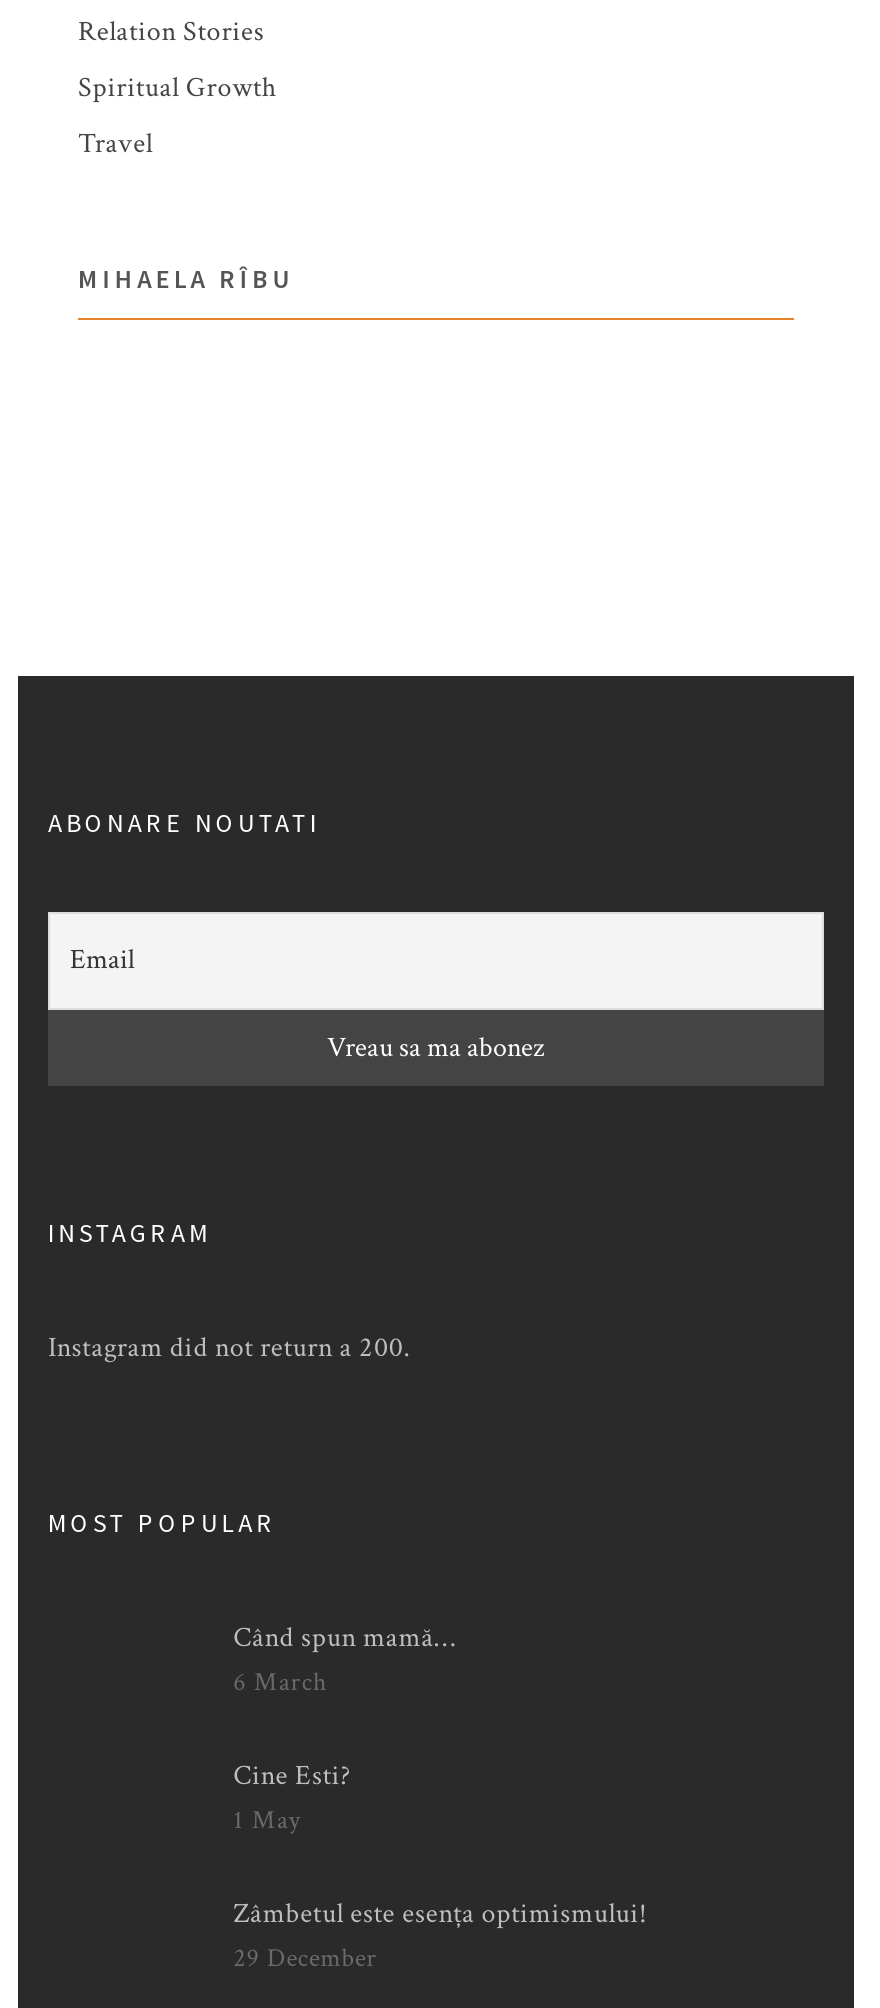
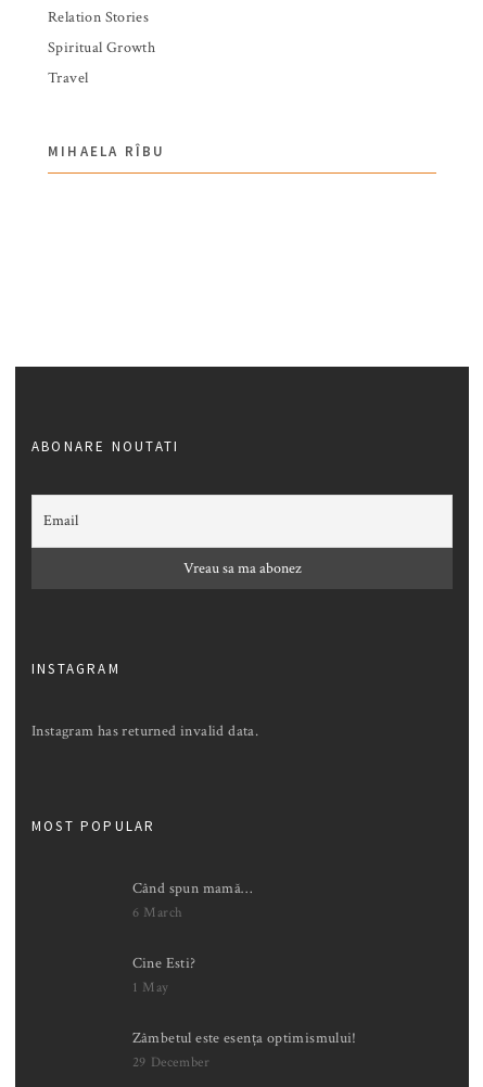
[48,1329,410,1365] Instagram did not return a 200. -> [31,721,258,741] Instagram has returned invalid data.

